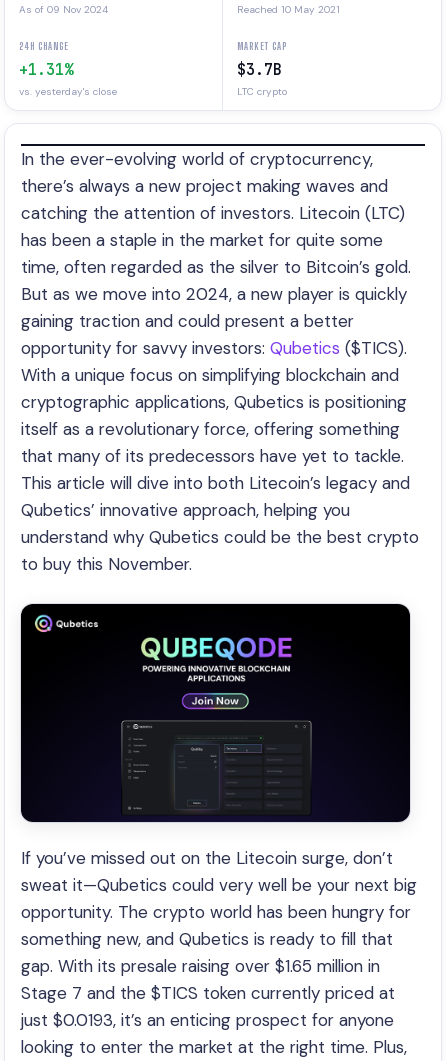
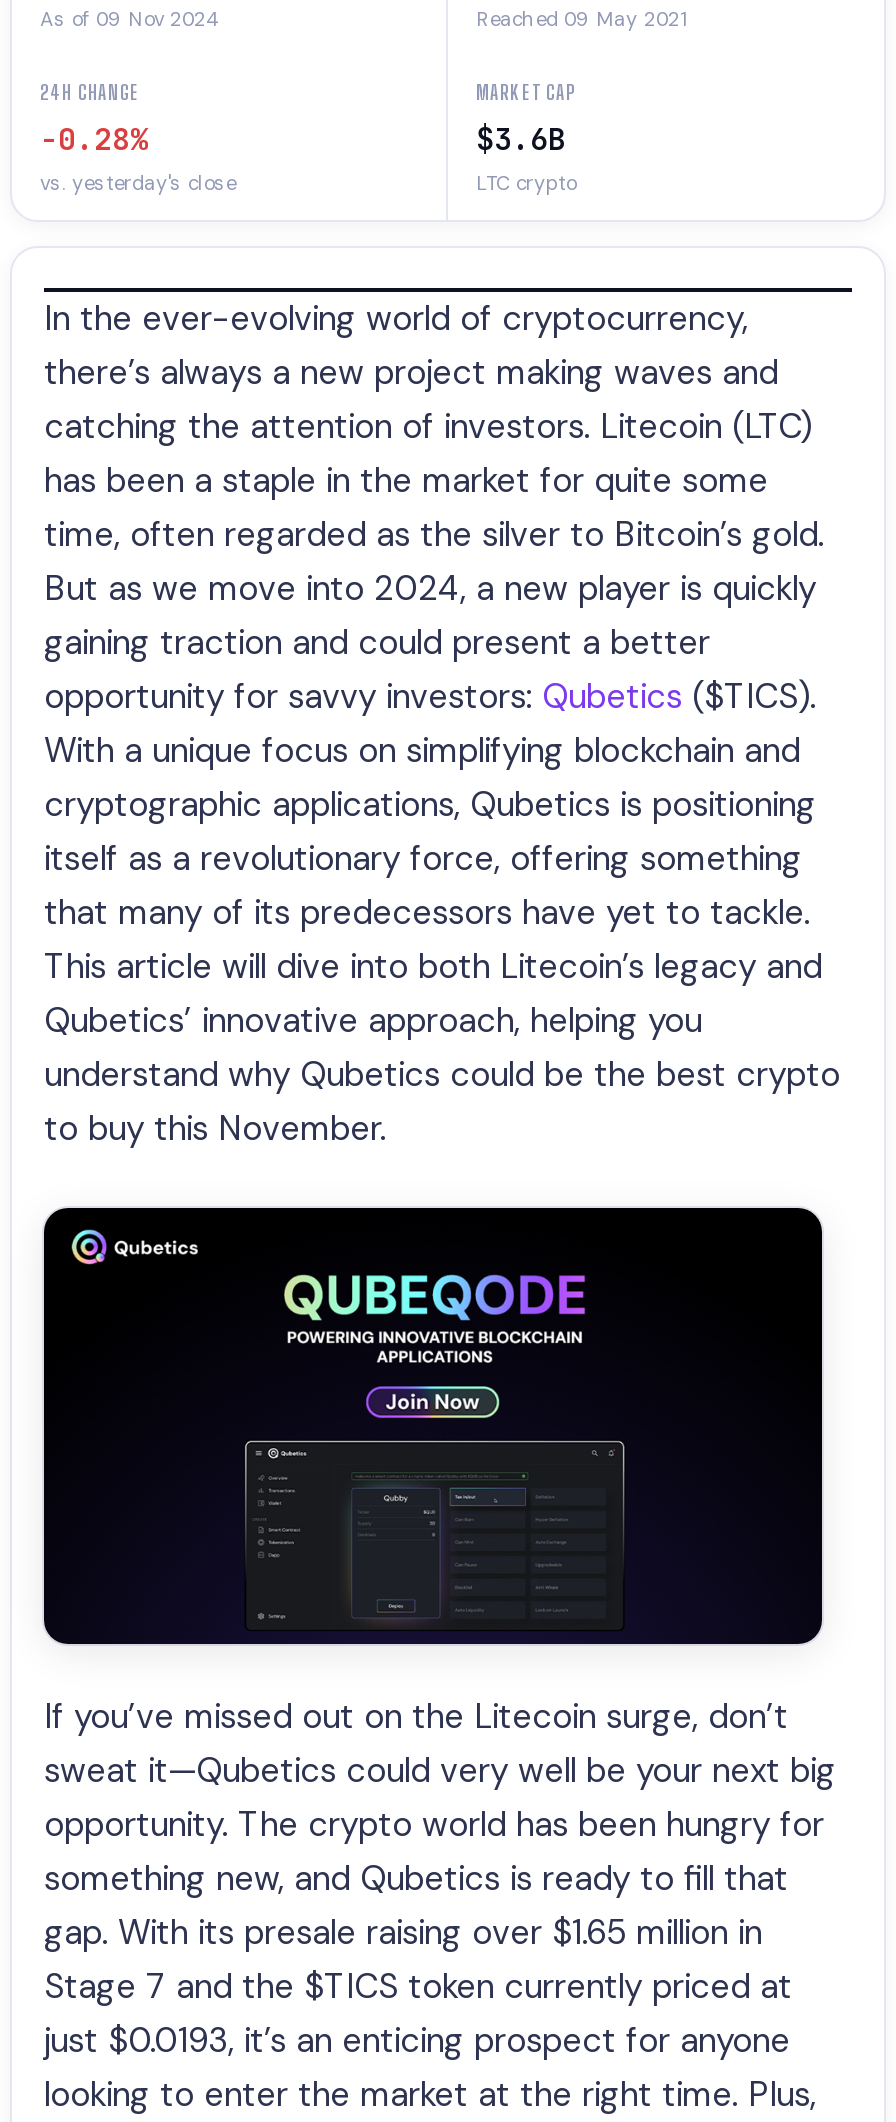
[237,3,340,16] Reached 10 May 2021 -> [476,6,688,32] Reached 09 May 2021
[19,60,73,80] +1.31% -> [40,120,148,160] -0.28%
[237,60,282,80] $3.7B -> [476,120,566,160] $3.6B

